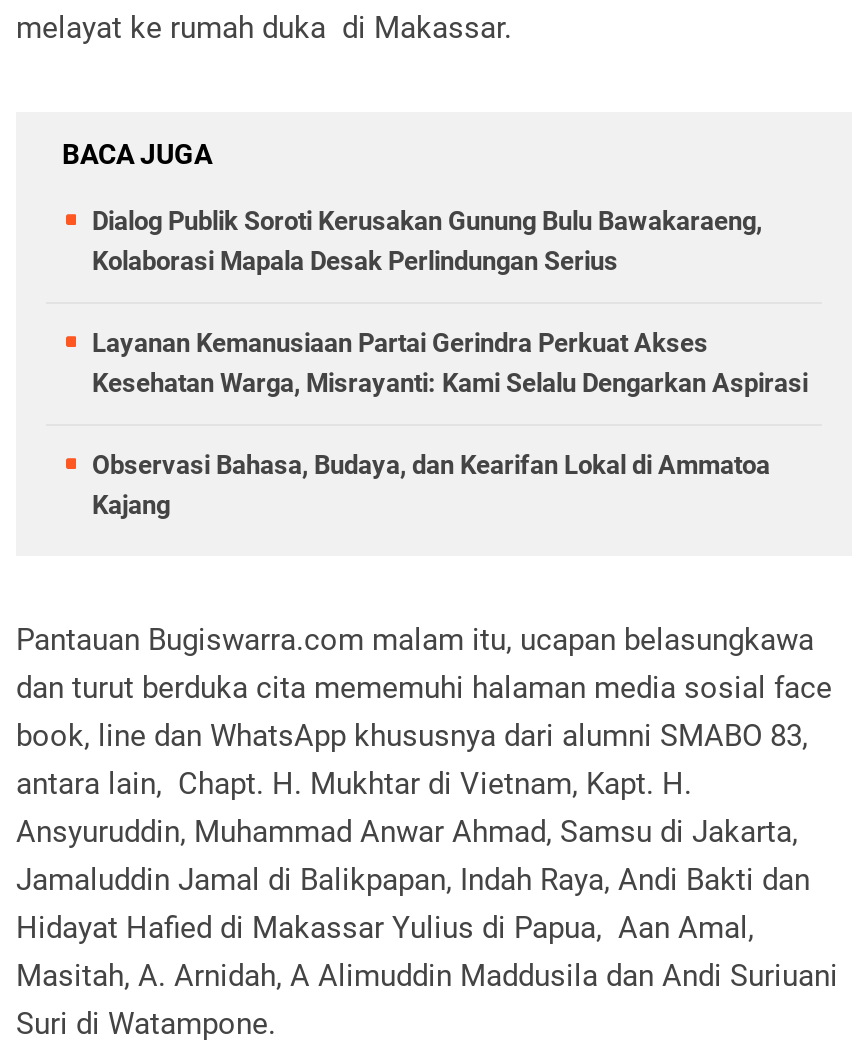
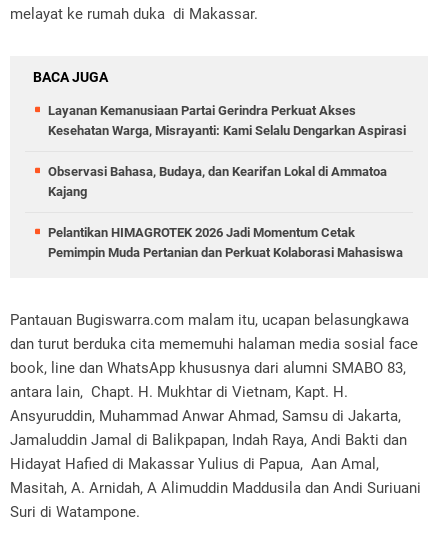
[92,205,762,275] Dialog Publik Soroti Kerusakan Gunung Bulu Bawakaraeng, | Kolaborasi Mapala Desak Perlindungan Serius -> none
moved [92,327,808,519] -> [48,102,406,198]: Layanan Kemanusiaan Partai Gerindra Perkuat Akses | Kesehatan Warga, Misrayanti: Kami Selalu Dengarkan Aspirasi | Observasi Bahasa, Budaya, dan Kearifan Lokal di Ammatoa | Kajang
none -> [48,224,403,259] Pelantikan HIMAGROTEK 2026 Jadi Momentum Cetak | Pemimpin Muda Pertanian dan Perkuat Kolaborasi Mahasiswa

